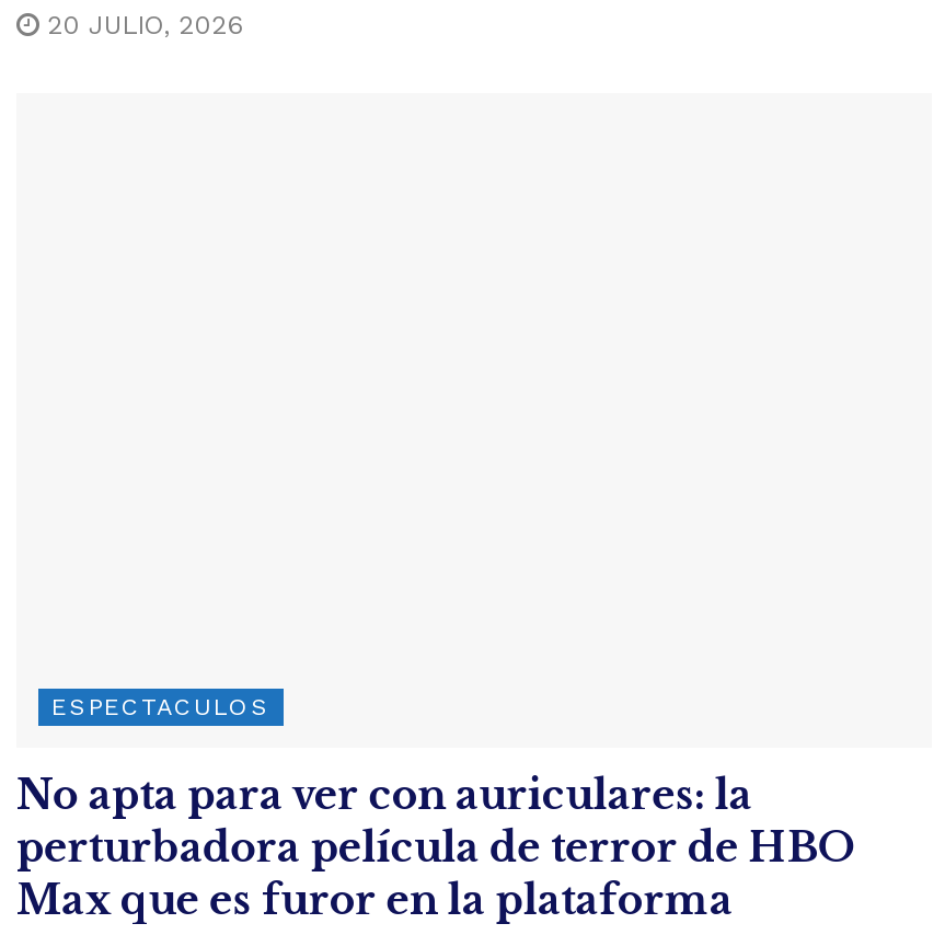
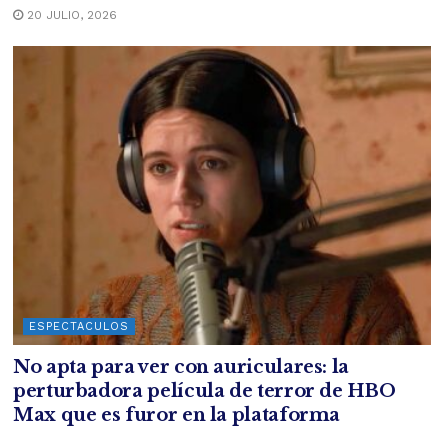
none -> [12,45,432,346] [image]

